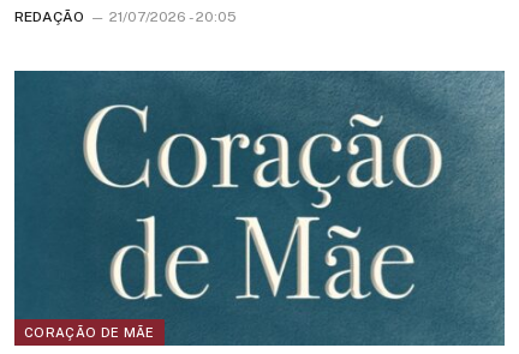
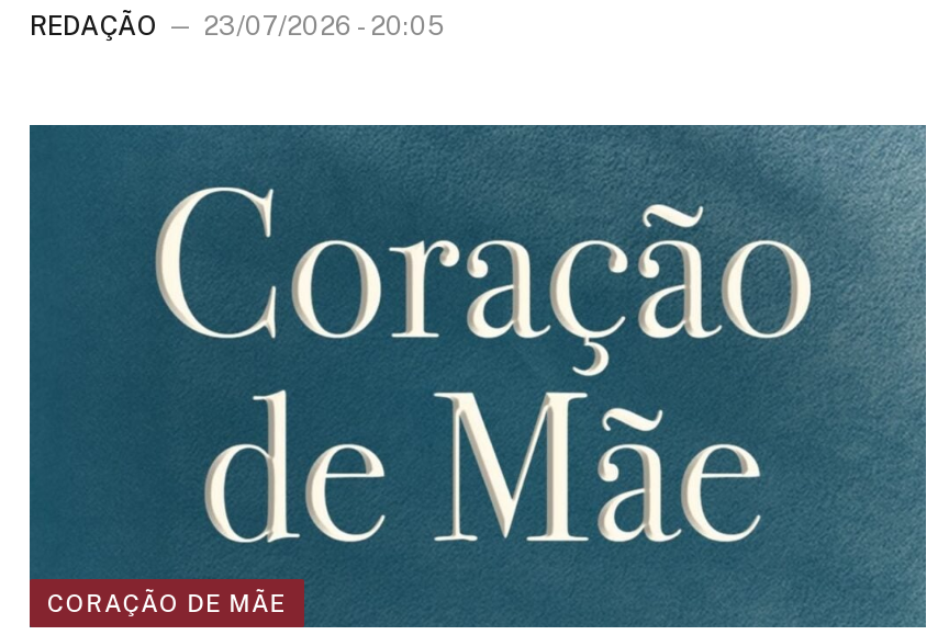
[14,8,237,25] REDAÇÃO 21/07/2026 - 20:05 -> [30,10,445,41] REDAÇÃO 23/07/2026 - 20:05

